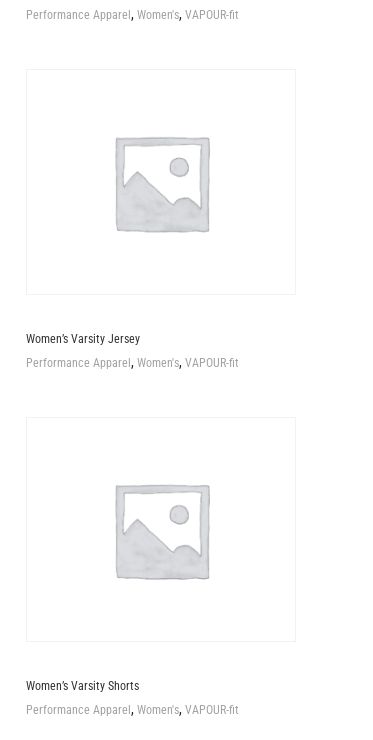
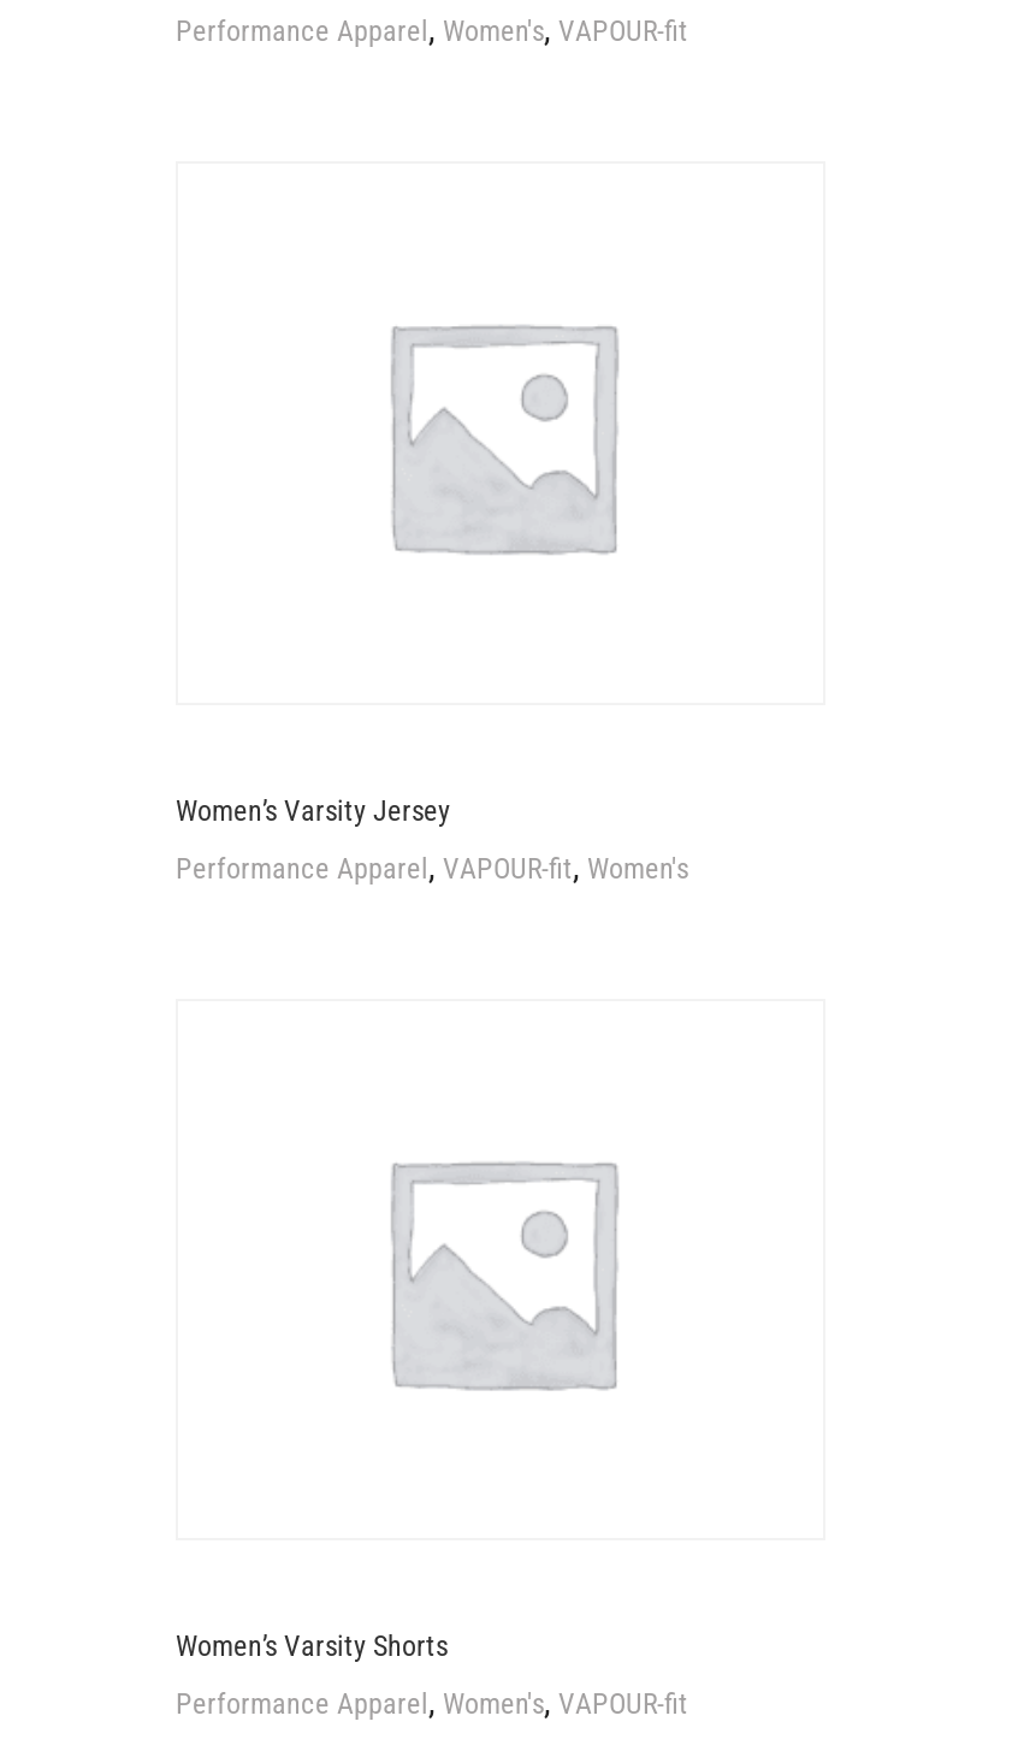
[26,354,239,370] Performance Apparel, Women's, VAPOUR-fit -> [176,846,688,885] Performance Apparel, VAPOUR-fit, Women's

